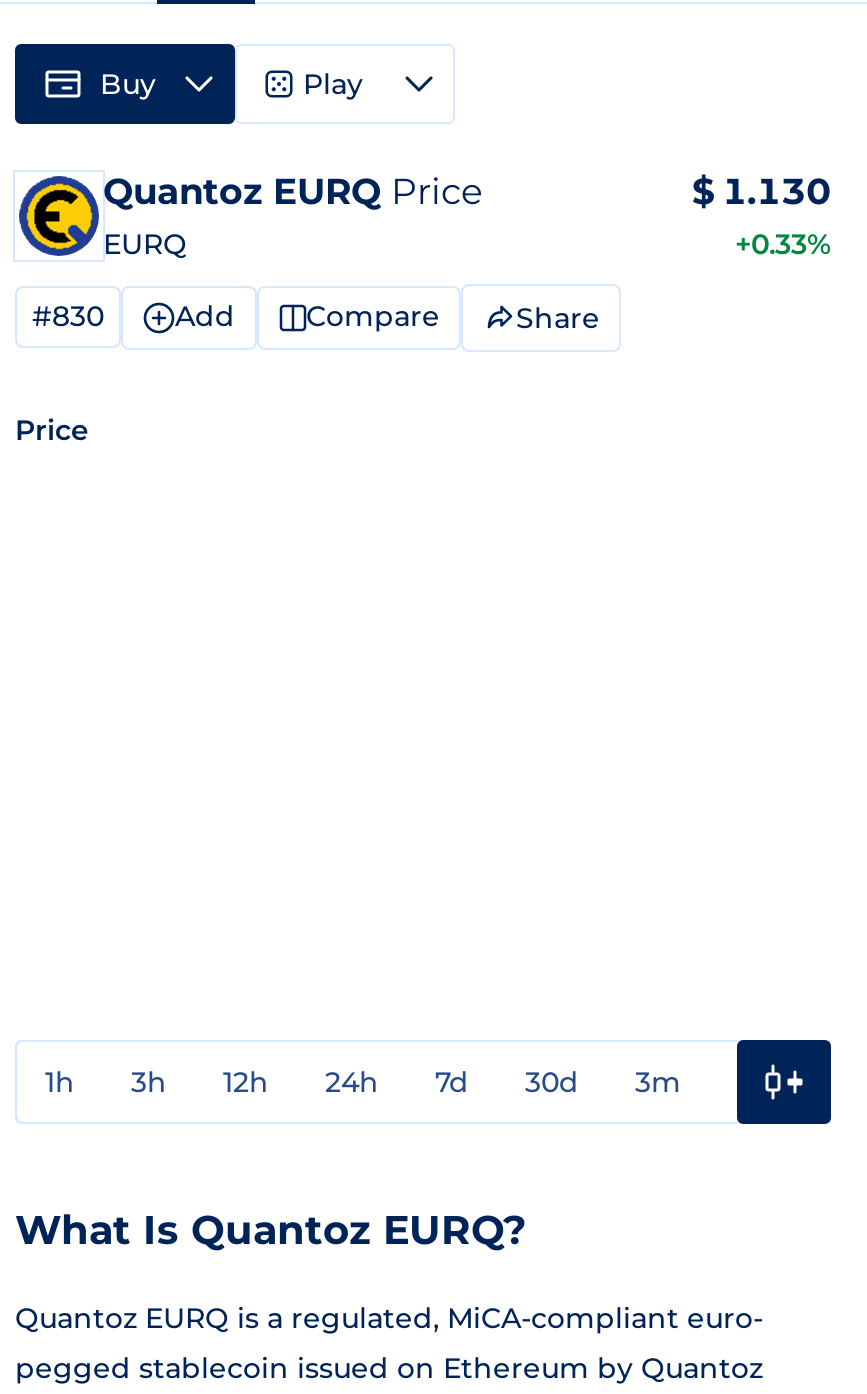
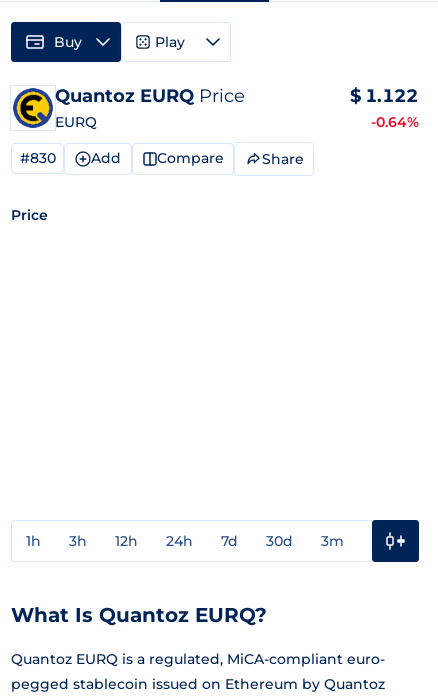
[692,170,831,214] $1.130 -> [349,85,419,107] $1.122
[735,226,831,262] +0.33% -> [371,113,419,131] -0.64%

